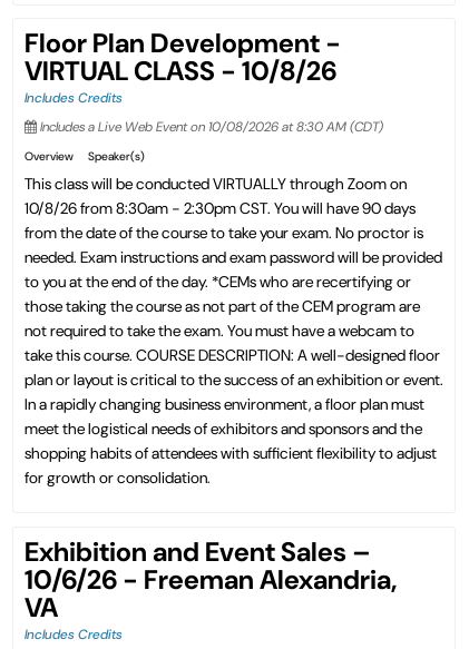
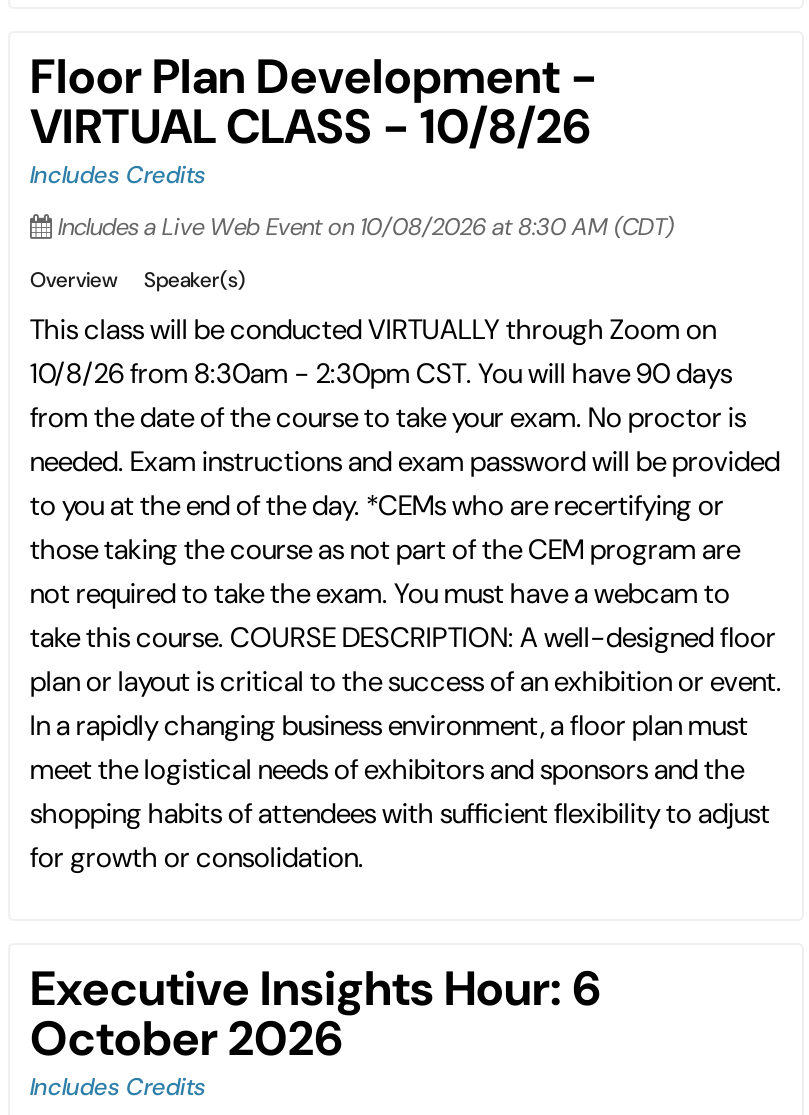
[25,534,397,624] Exhibition and Event Sales – | 10/6/26 - Freeman Alexandria, | VA -> [30,958,600,1070] Executive Insights Hour: 6 | October 2026

